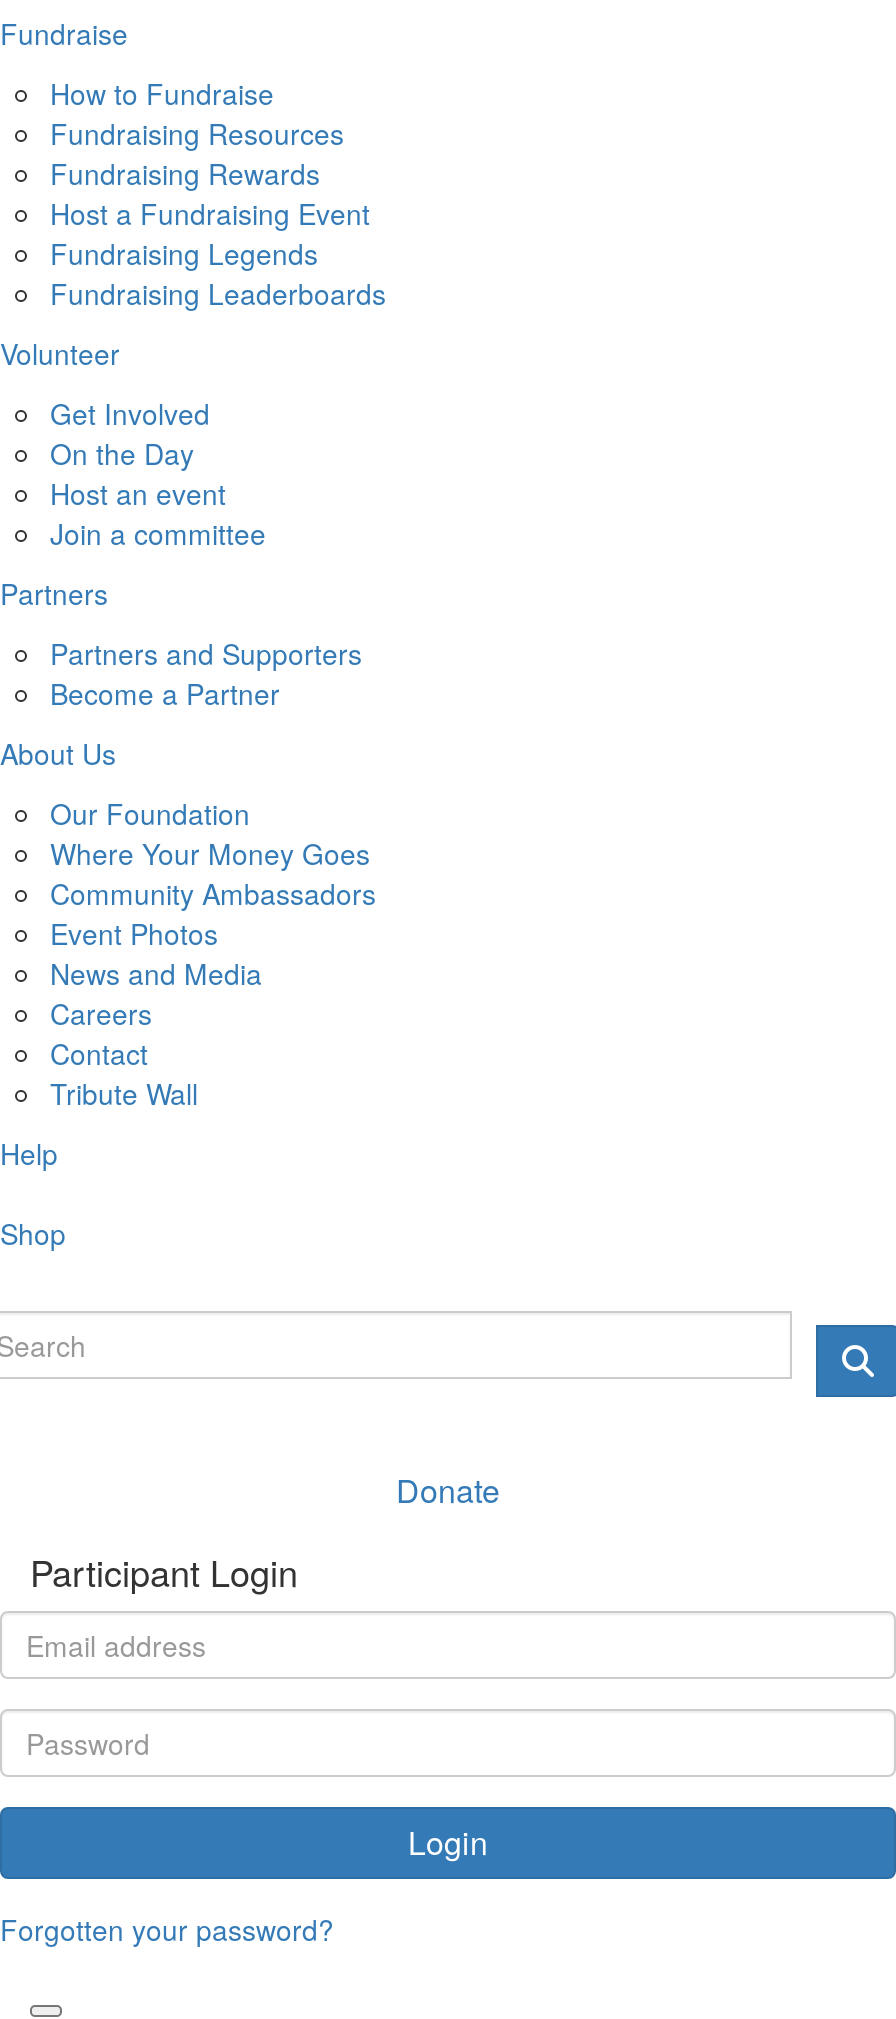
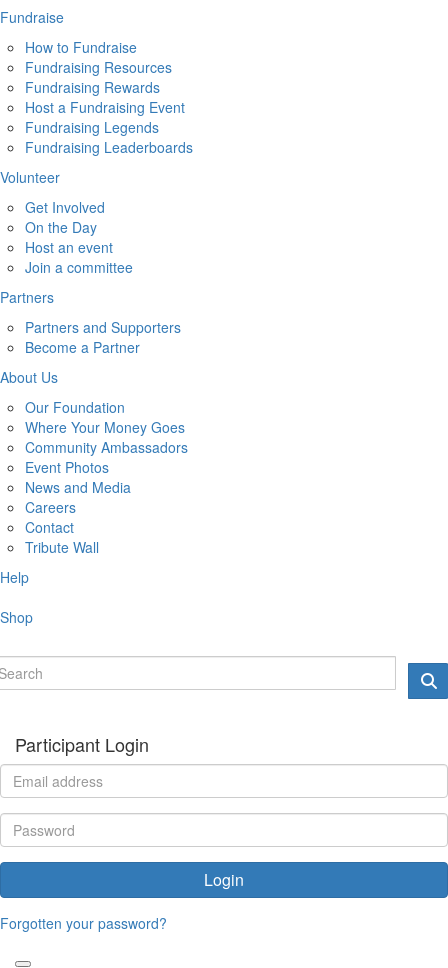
[396,1466,500,1512] Donate -> none

